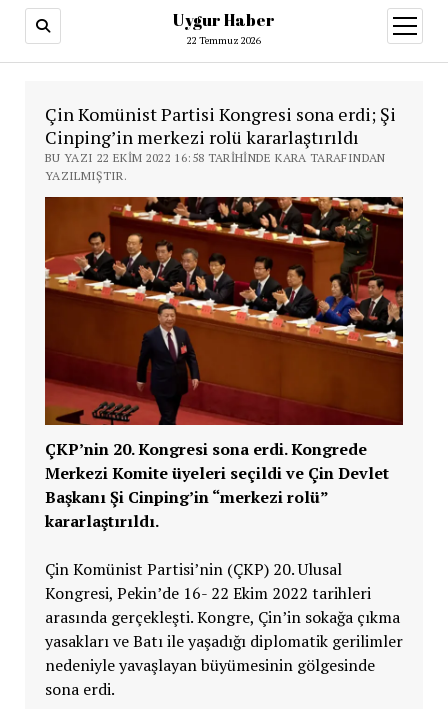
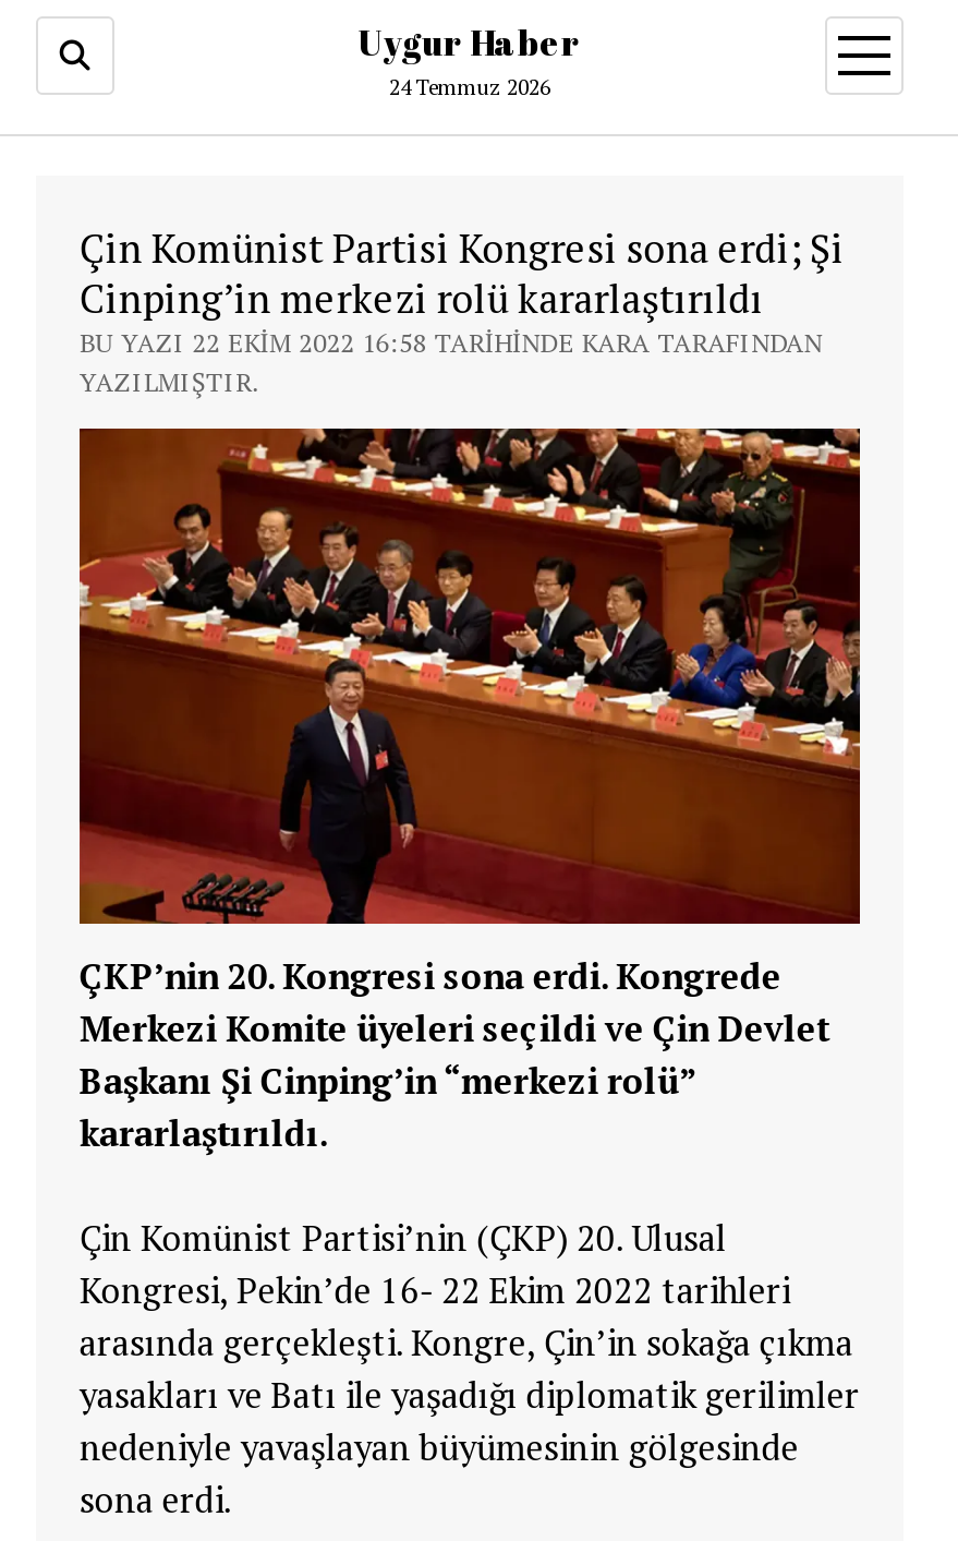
[187,34,261,47] 22 Temmuz 2026 -> [389,73,550,101] 24 Temmuz 2026

